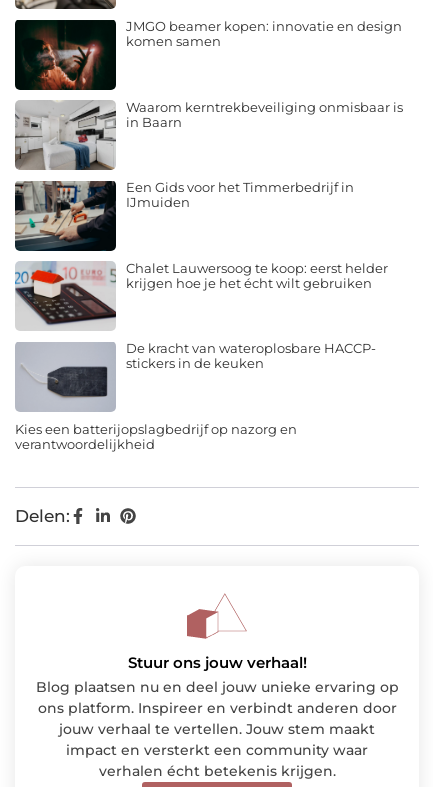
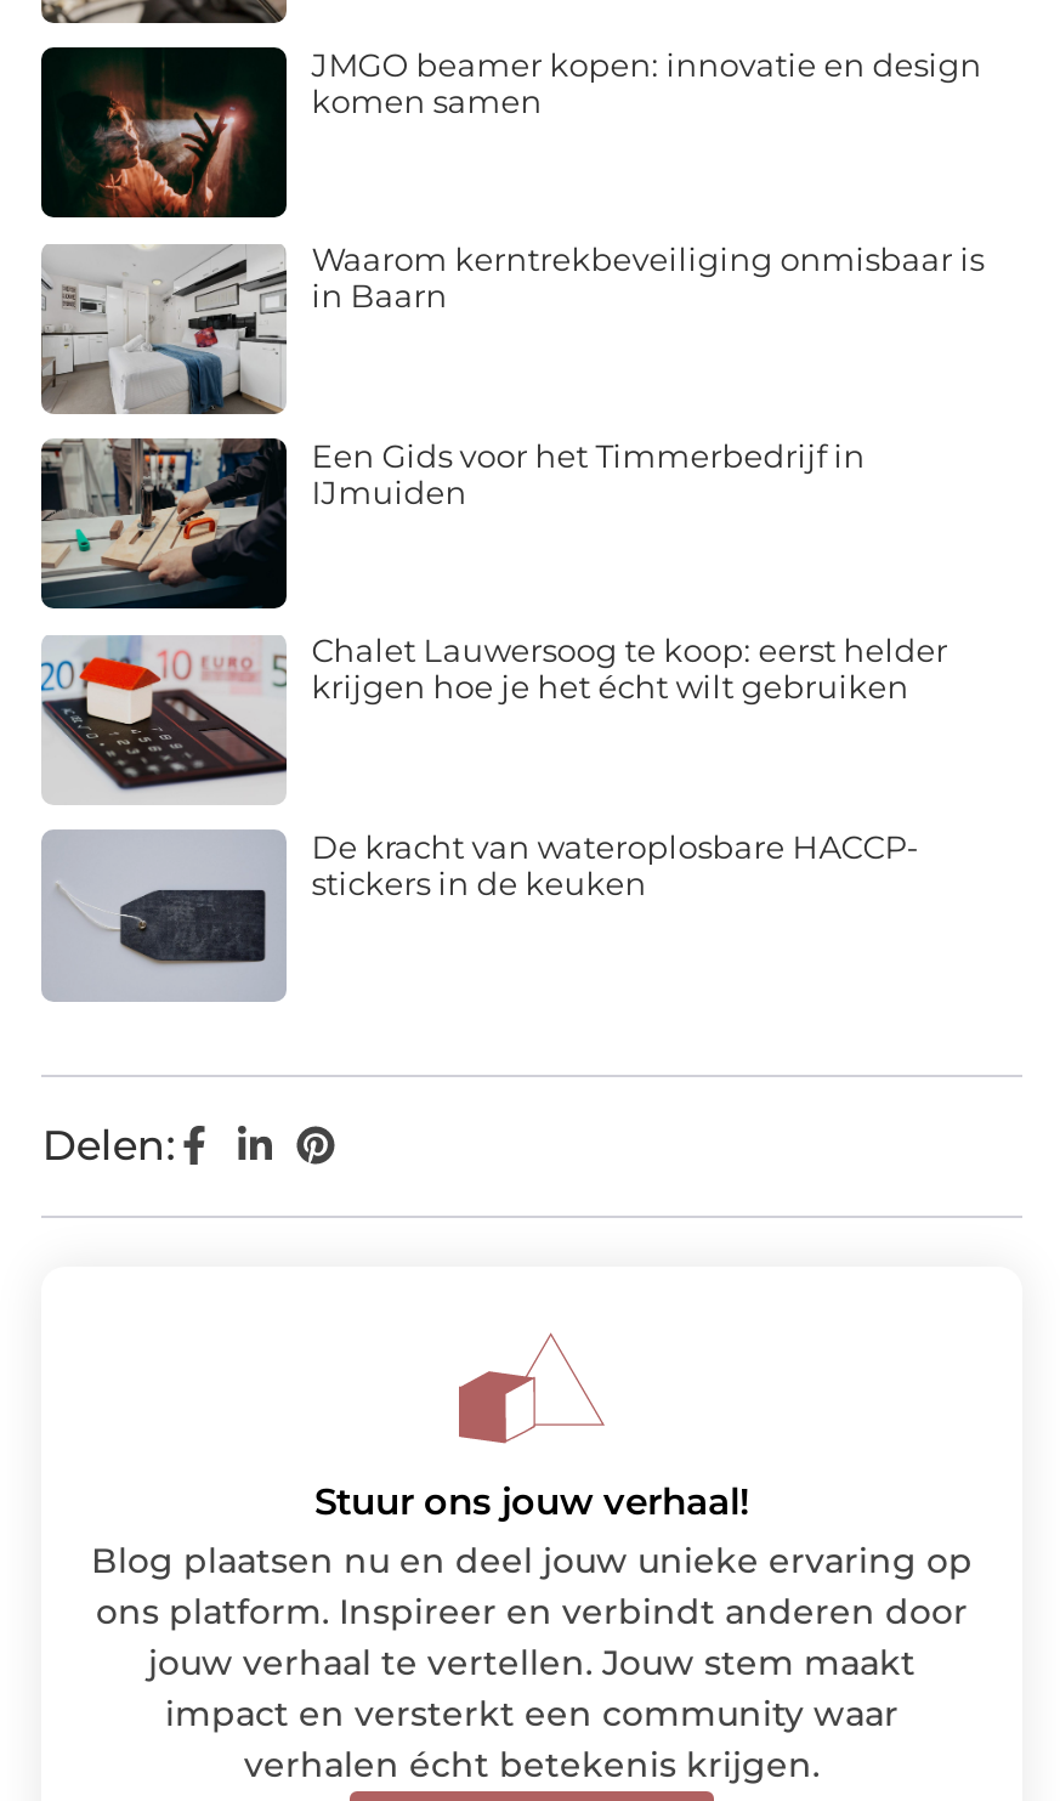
[15,421,297,452] Kies een batterijopslagbedrijf op nazorg en | verantwoordelijkheid -> none

